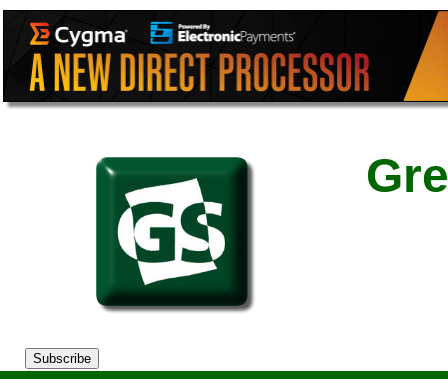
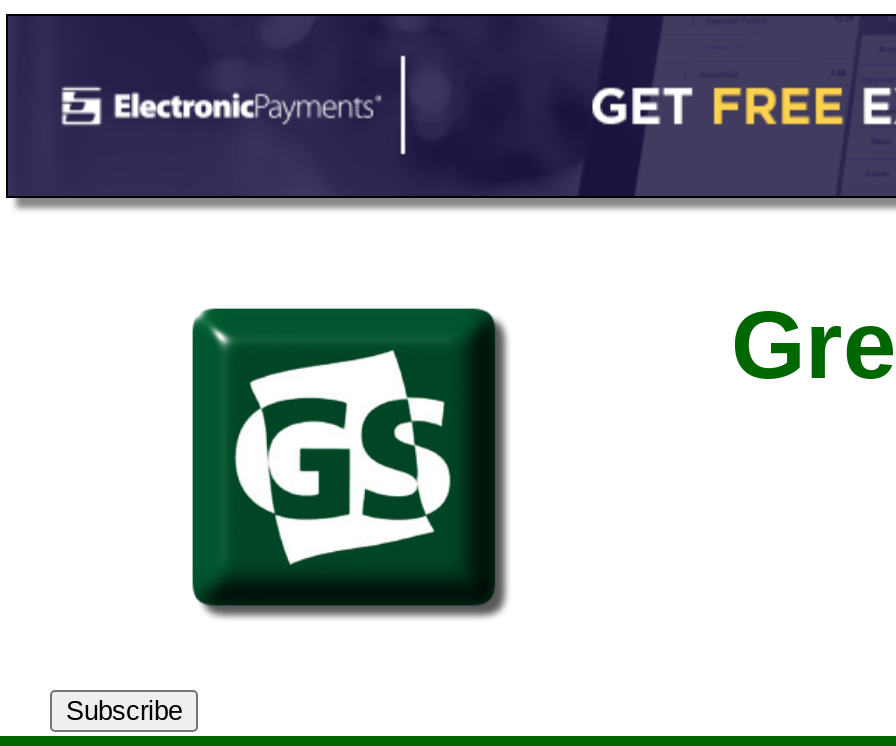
[4,10,445,102] [image] -> [8,14,890,198] [image]

